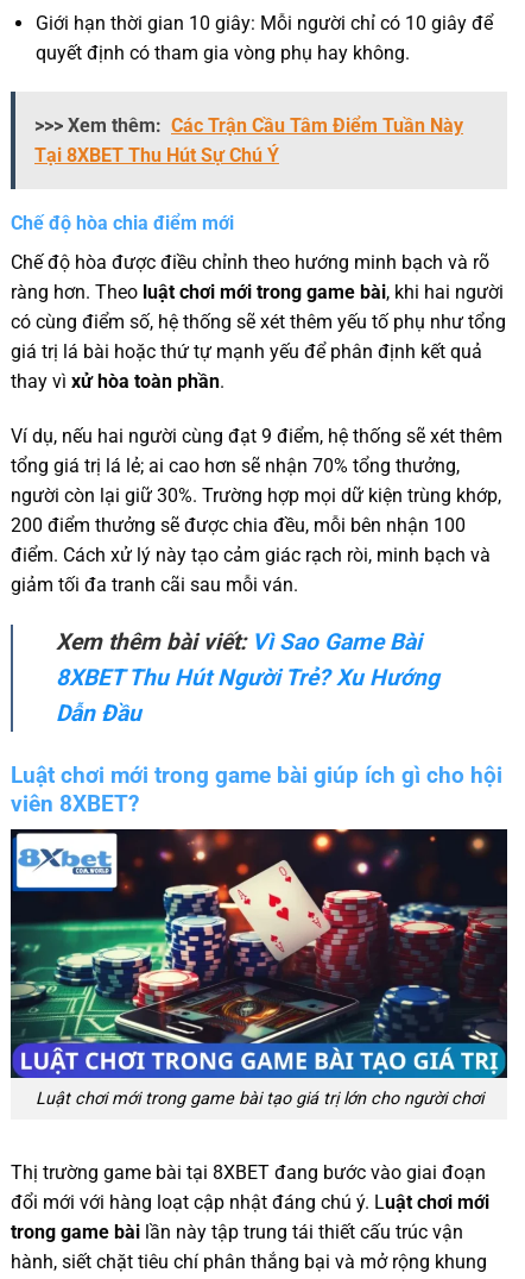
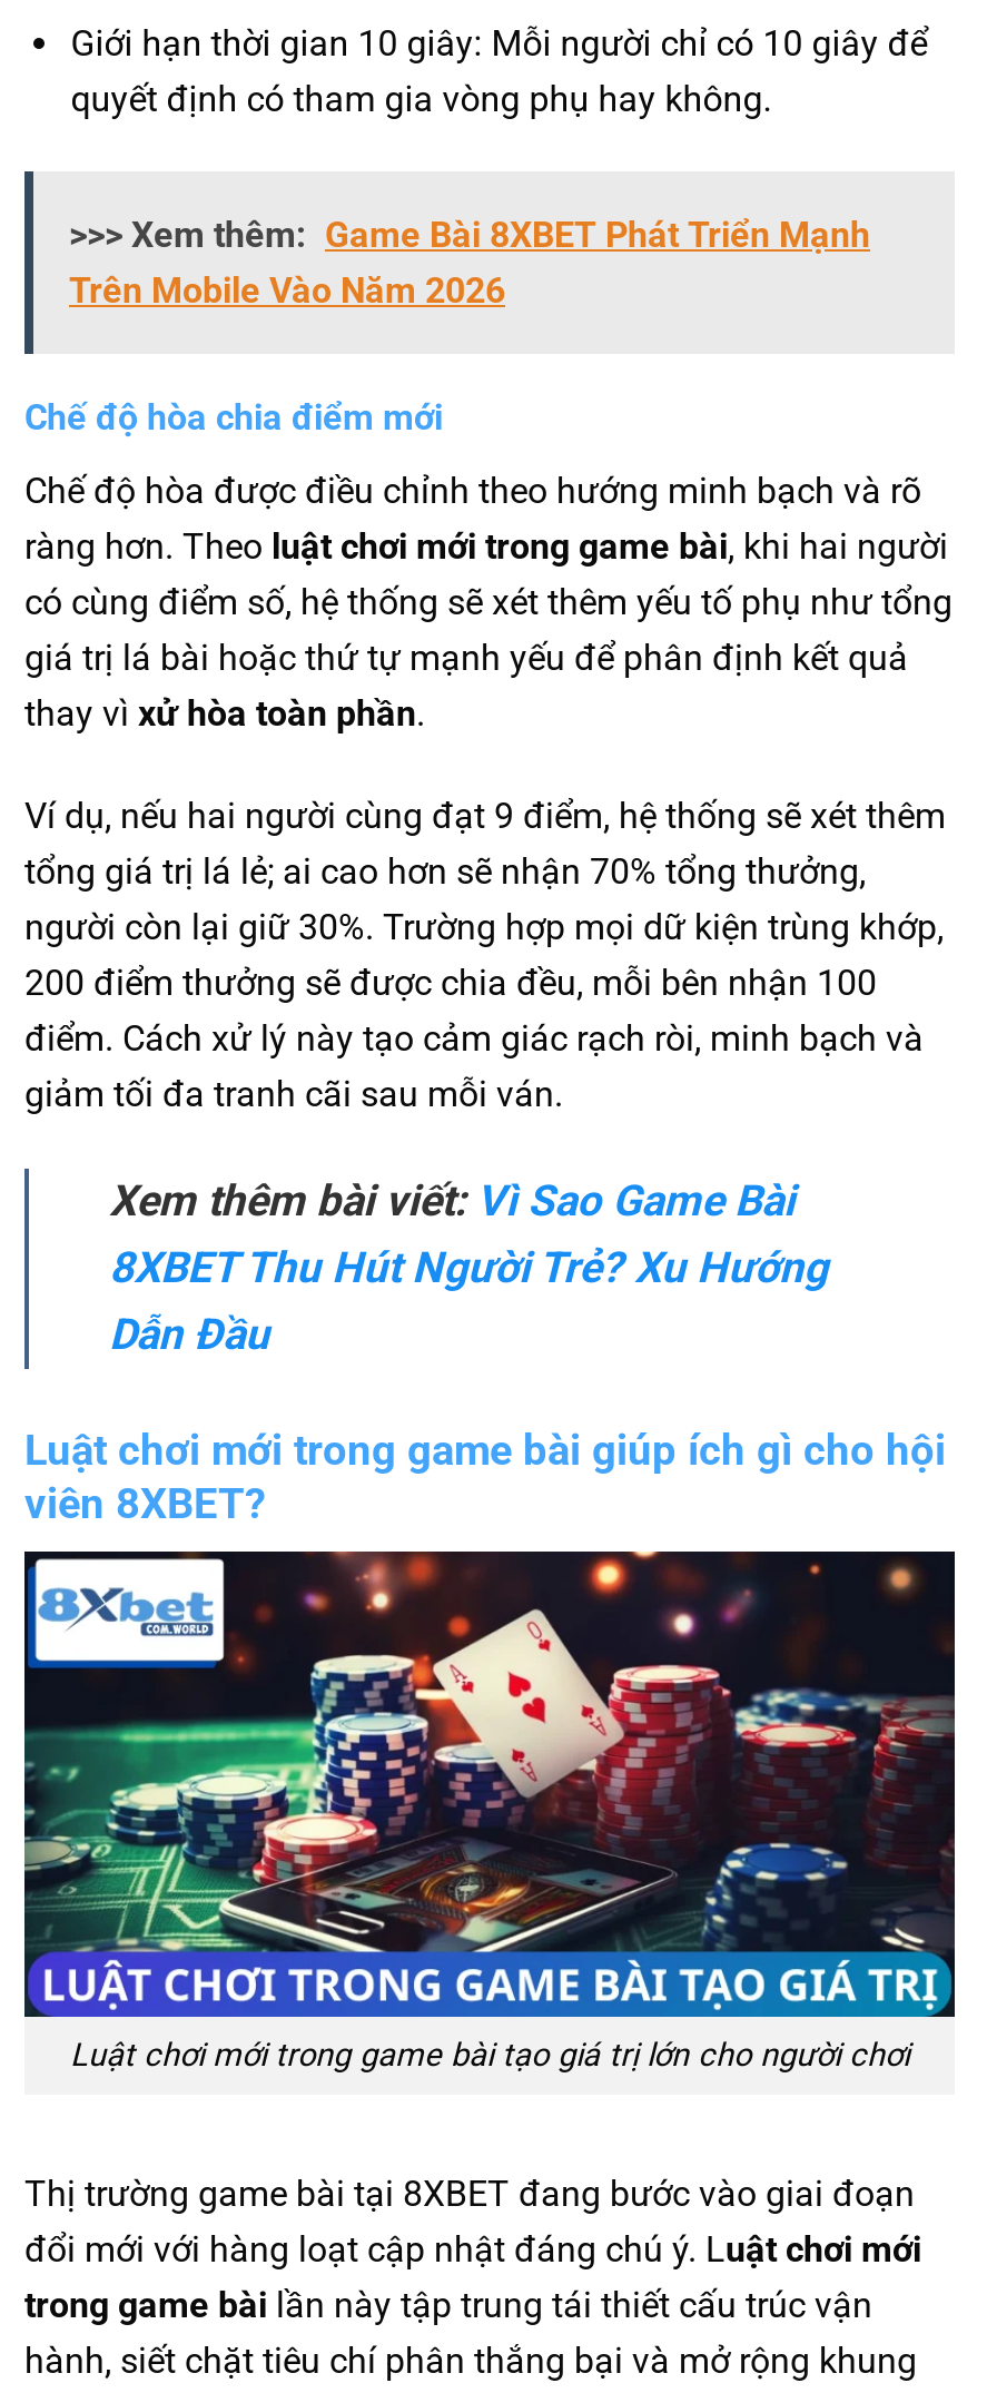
[34,115,463,167] >>> Xem thêm: Các Trận Cầu Tâm Điểm Tuần Này | Tại 8XBET Thu Hút Sự Chú Ý -> [69,214,870,312] >>> Xem thêm: Game Bài 8XBET Phát Triển Mạnh | Trên Mobile Vào Năm 2026

